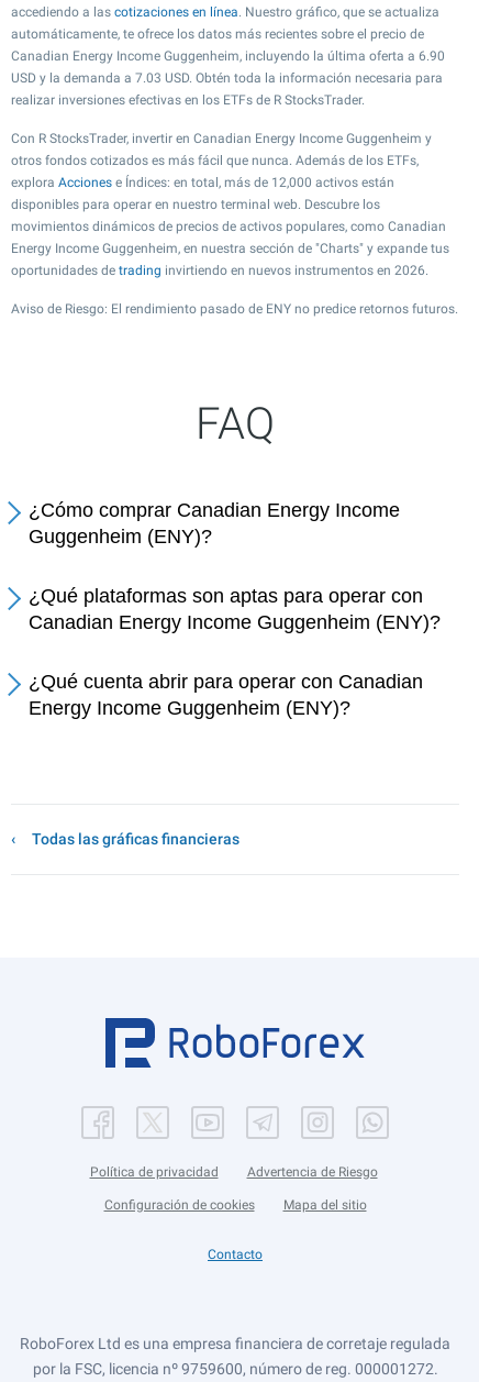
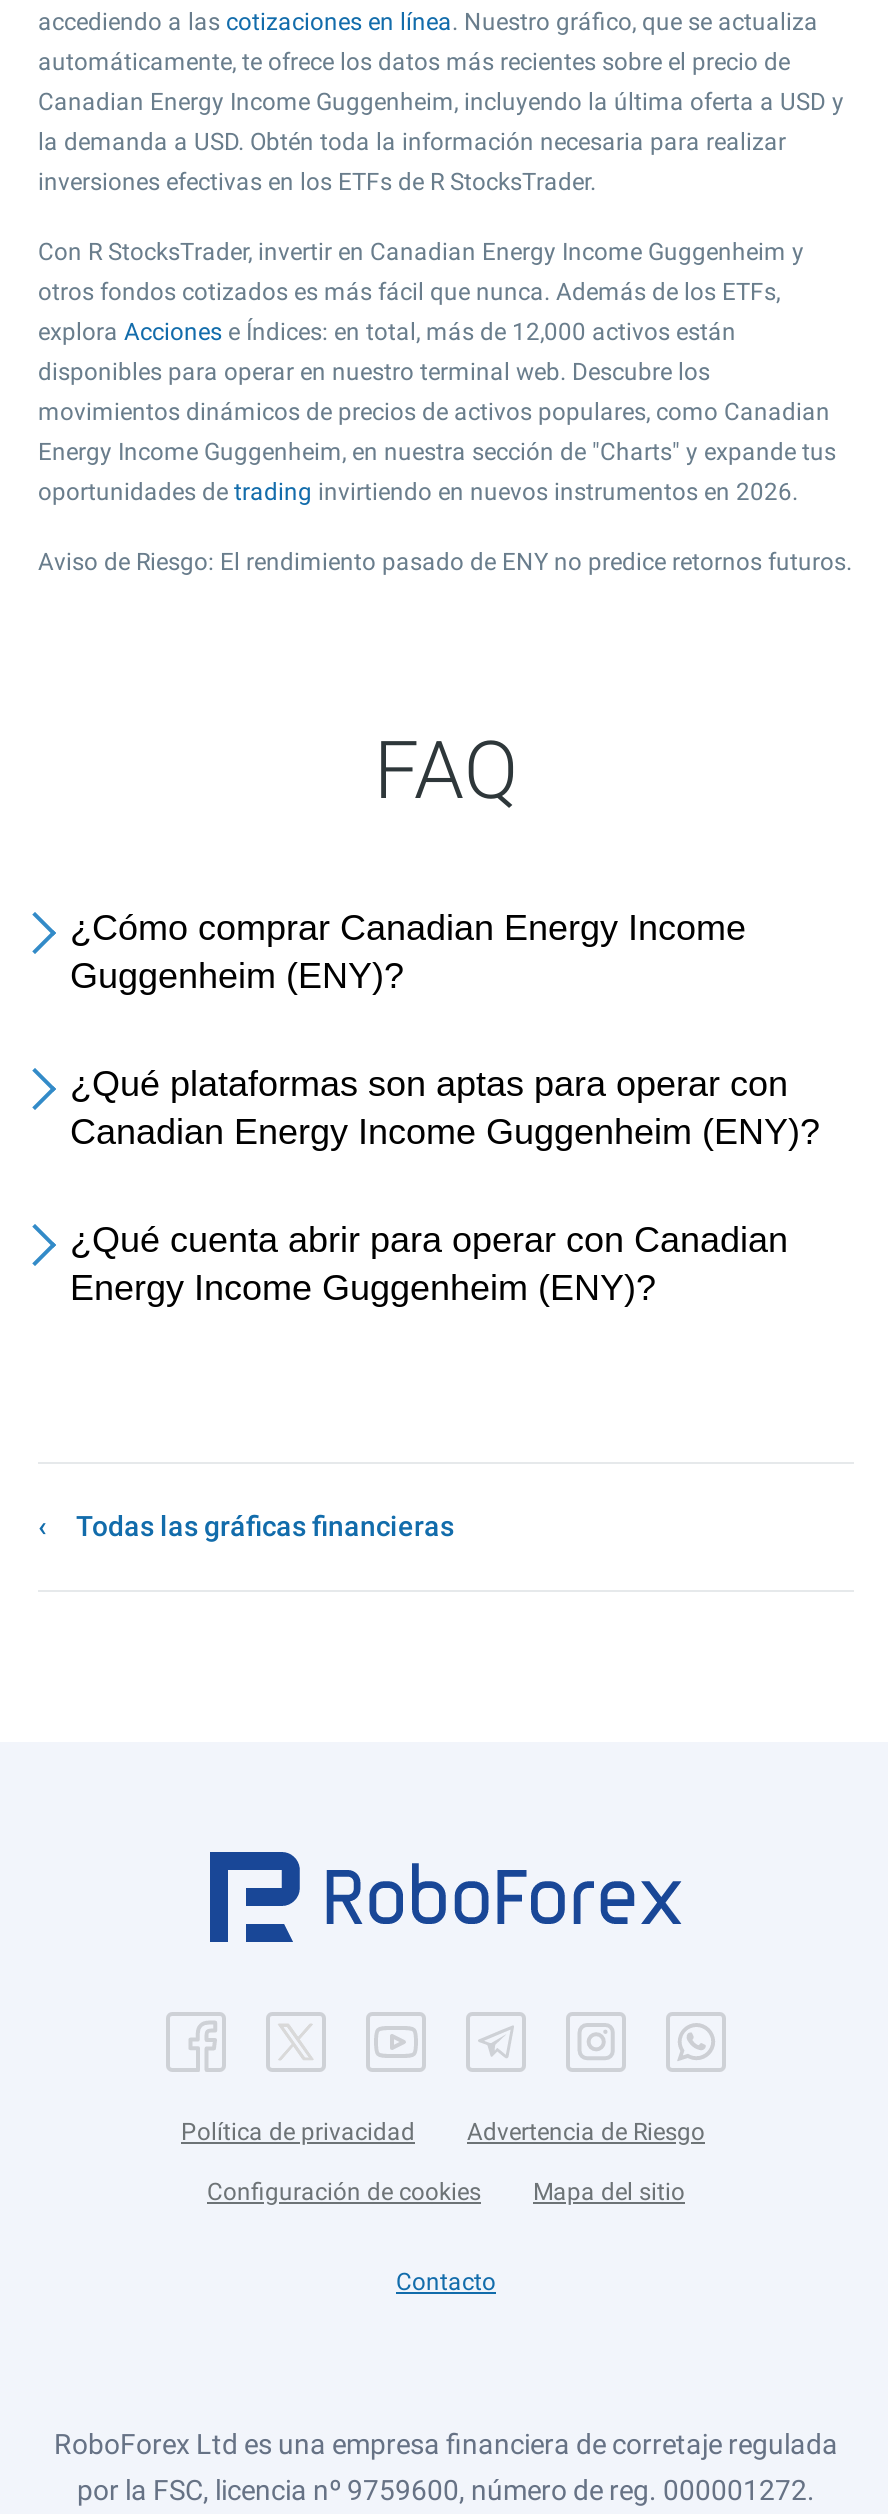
[11,48,445,108] Canadian Energy Income Guggenheim, incluyendo la última oferta a 6.90 | USD y la demanda a 7.03 USD. Obtén toda la información necesaria para | realizar inversiones efectivas en los ETFs de R StocksTrader. -> [38,88,844,196] Canadian Energy Income Guggenheim, incluyendo la última oferta a USD y | la demanda a USD. Obtén toda la información necesaria para realizar | inversiones efectivas en los ETFs de R StocksTrader.

